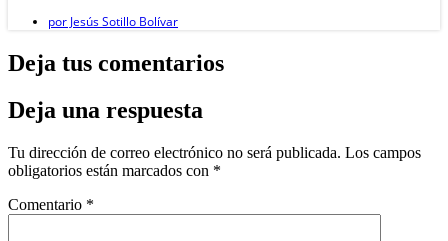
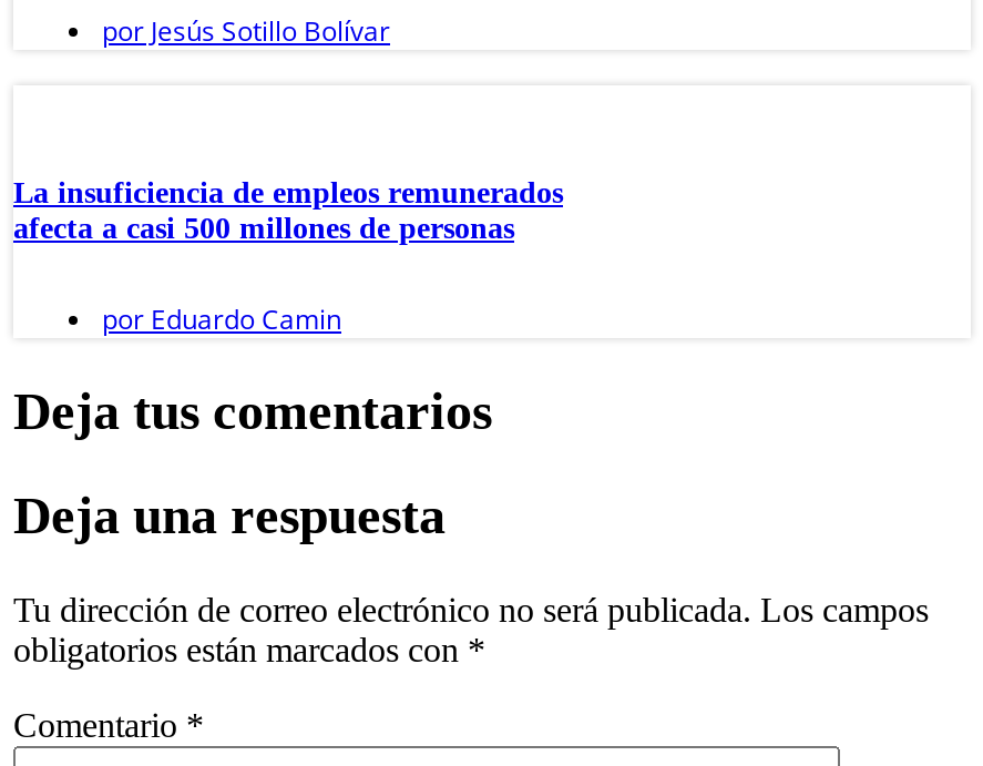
none -> [13,177,563,337] La insuficiencia de empleos remunerados | afecta a casi 500 millones de personas | por Eduardo Camin

